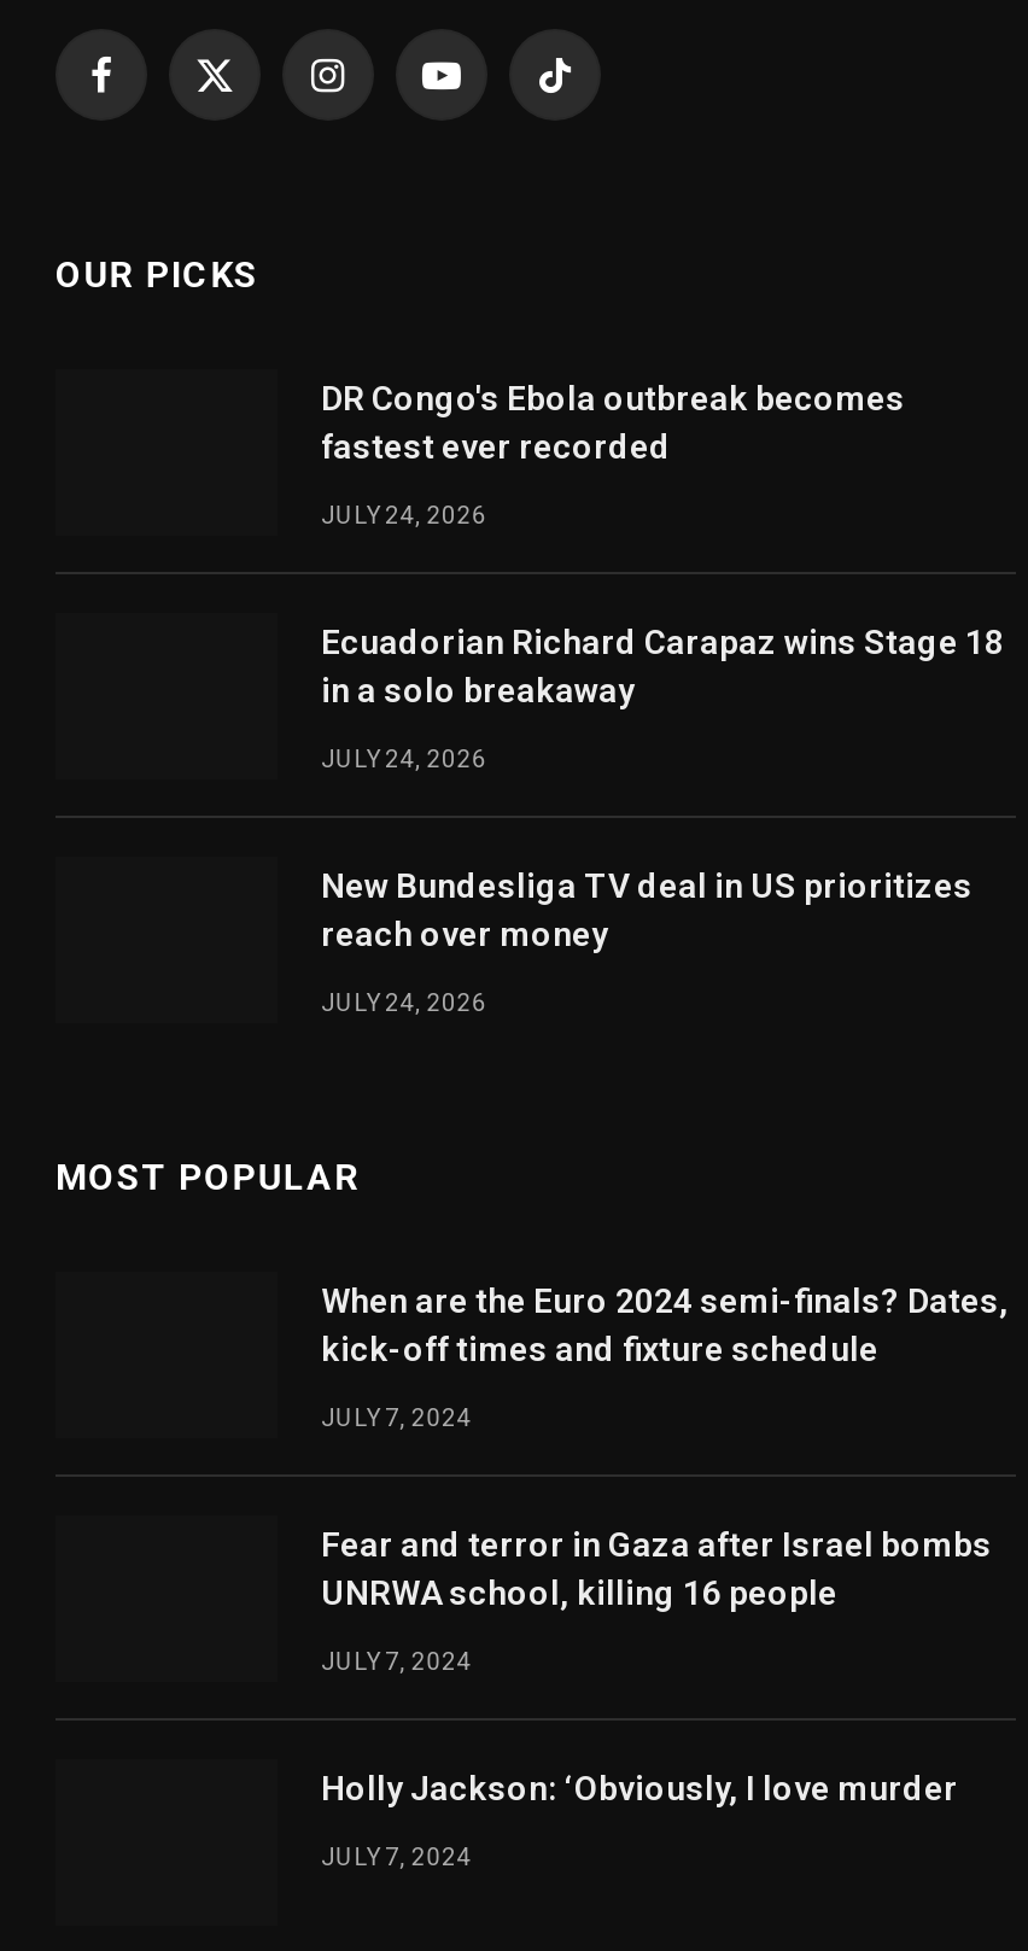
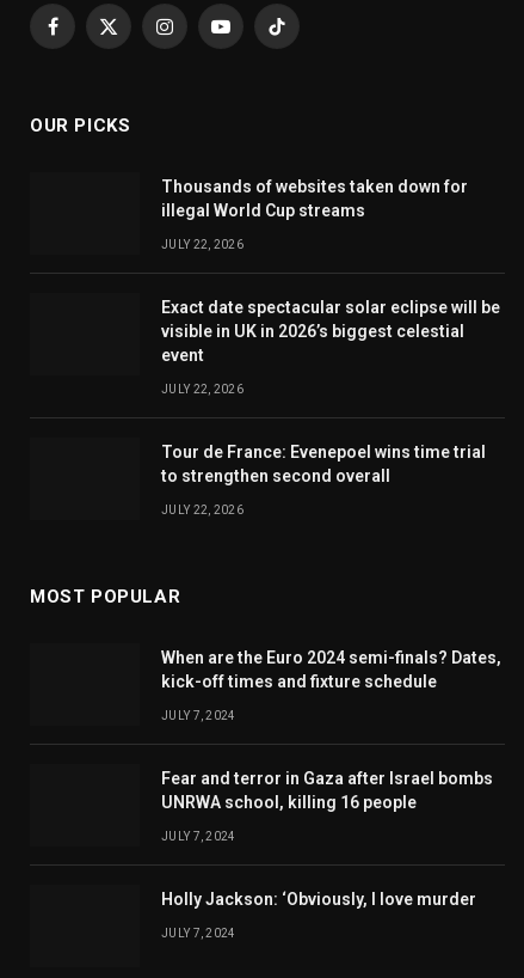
[321,379,905,465] DR Congo's Ebola outbreak becomes | fastest ever recorded -> [161,177,468,220] Thousands of websites taken down for | illegal World Cup streams
[321,502,487,528] JULY 24, 2026 -> [161,238,243,251] JULY 22, 2026
[321,622,1004,709] Ecuadorian Richard Carapaz wins Stage 18 | in a solo breakaway -> [161,298,500,365] Exact date spectacular solar eclipse will be | visible in UK in 2026’s biggest celestial | event
[321,745,487,772] JULY 24, 2026 -> [161,382,243,396] JULY 22, 2026
[321,866,972,953] New Bundesliga TV deal in US prioritizes | reach over money -> [161,442,486,485] Tour de France: Evenepoel wins time trial | to strengthen second overall
[321,989,487,1016] JULY 24, 2026 -> [161,503,243,516] JULY 22, 2026

